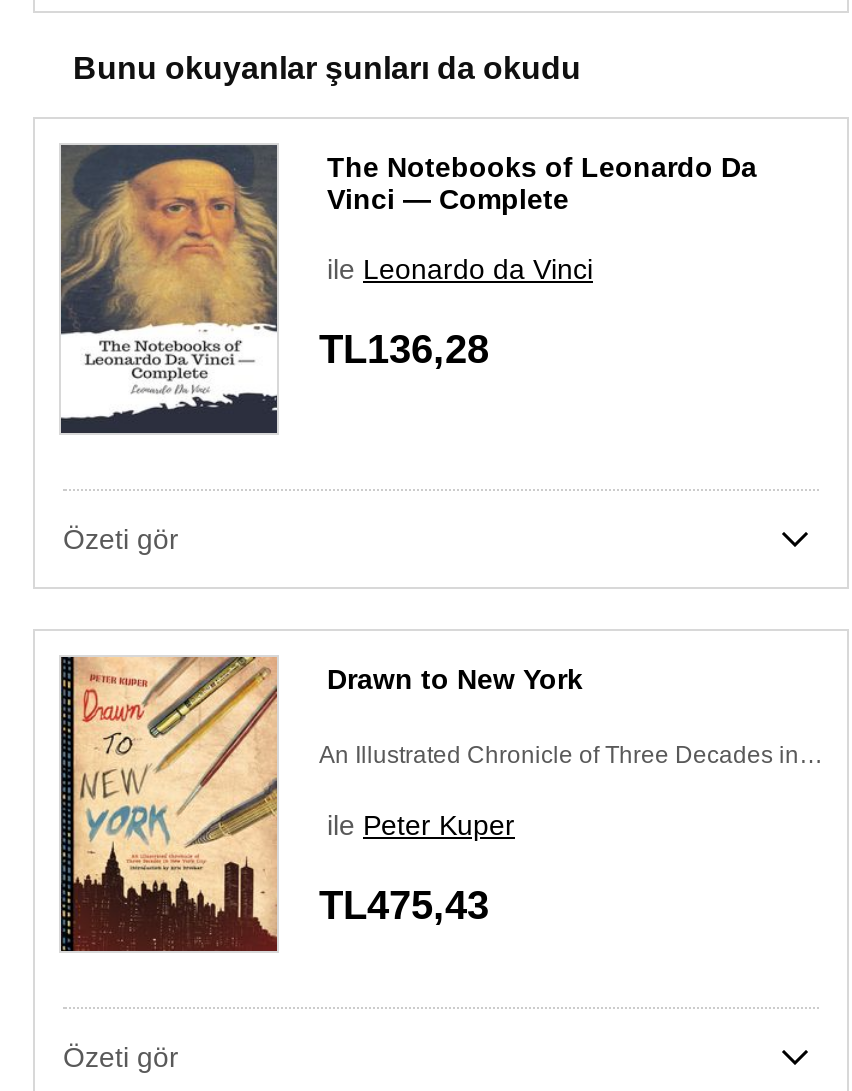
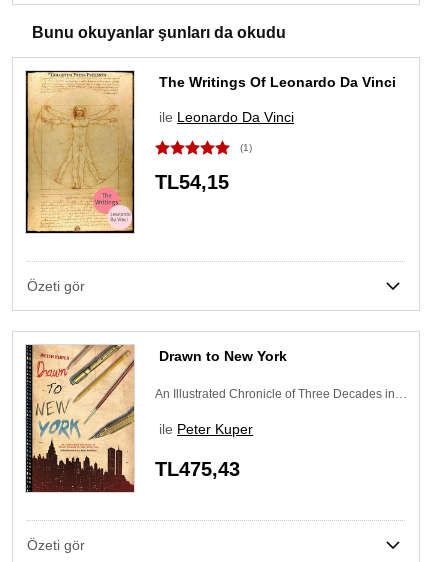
[59,145,757,433] [image] | The Notebooks of Leonardo Da | Vinci — Complete | ile Leonardo da Vinci | TL136,28 -> [25,71,396,233] [image] | The Writings Of Leonardo Da Vinci | ile Leonardo Da Vinci | (1) | TL54,15

